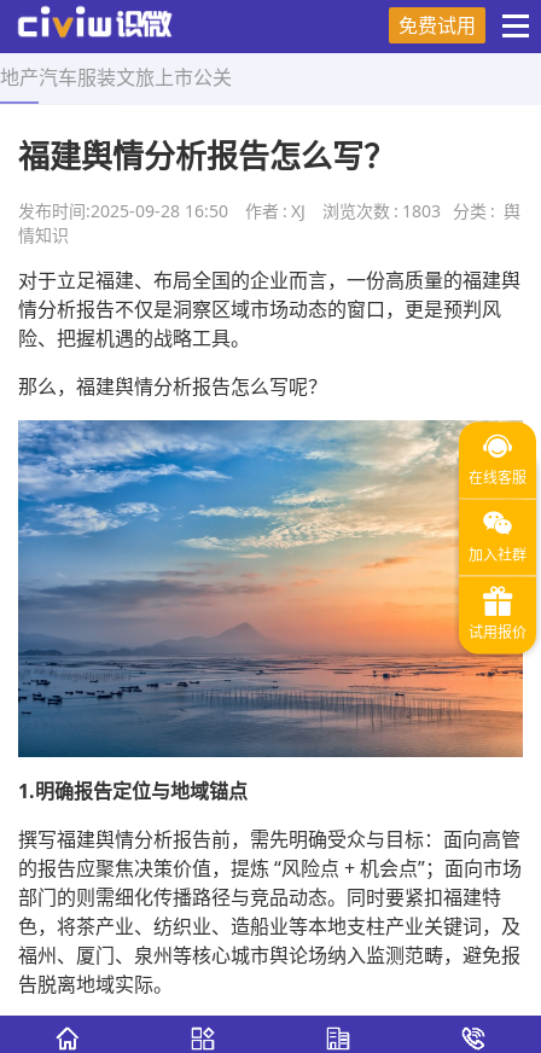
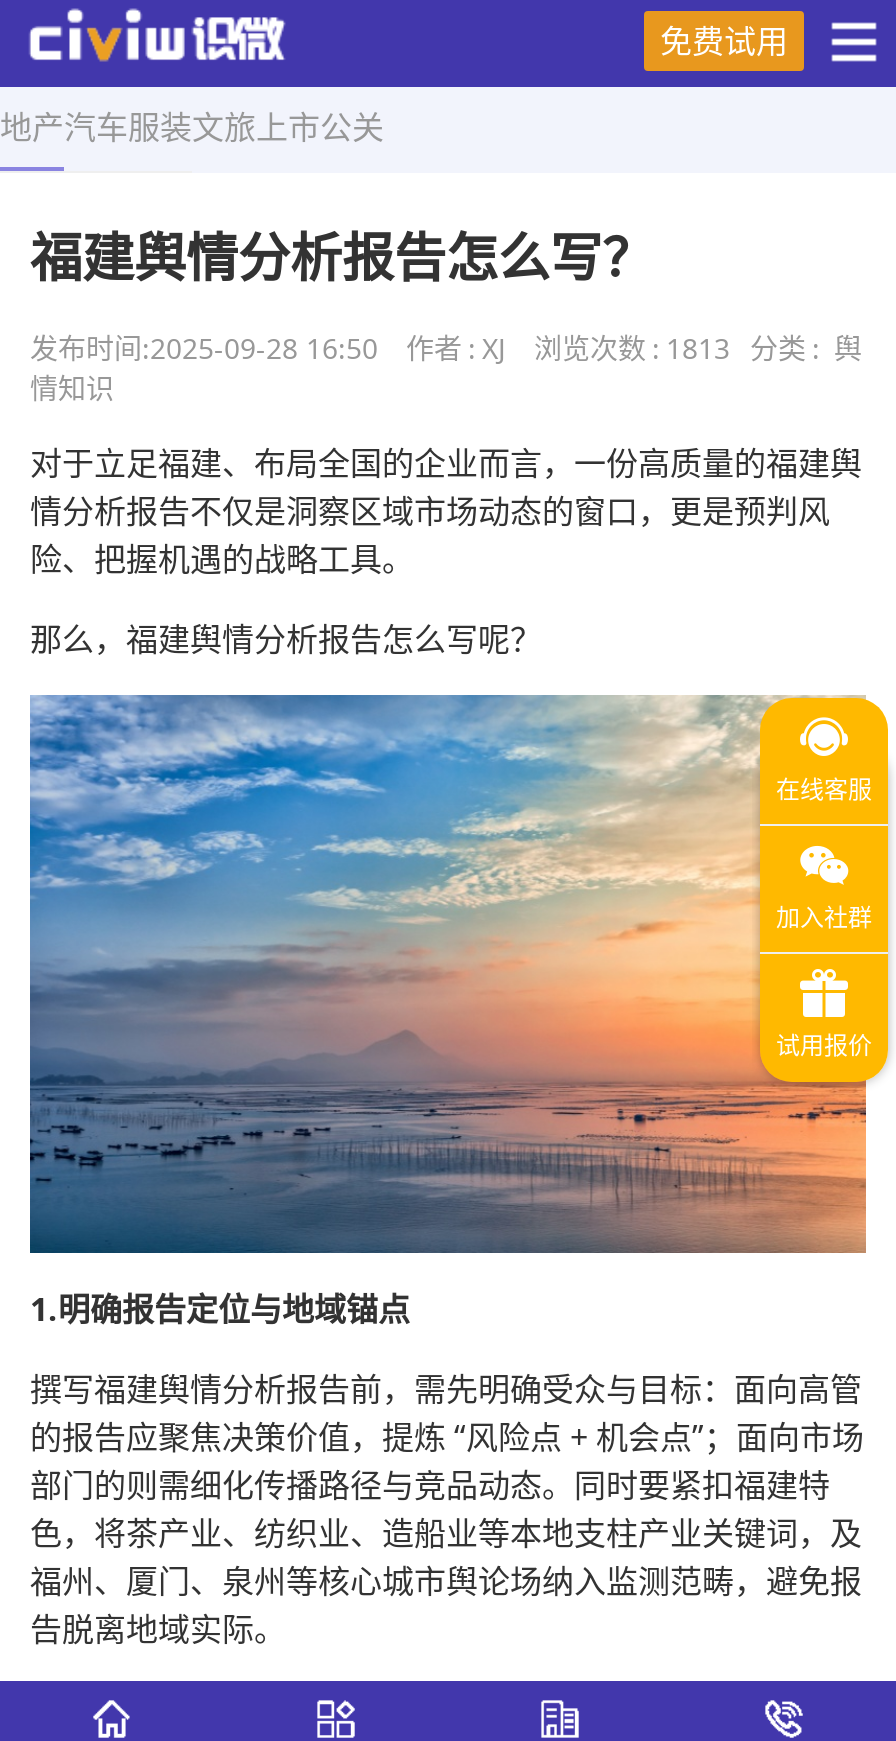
[322,200,520,223] 浏览次数 : 1803 分类 : 舆 -> [534,330,862,368] 浏览次数 : 1813 分类 : 舆

